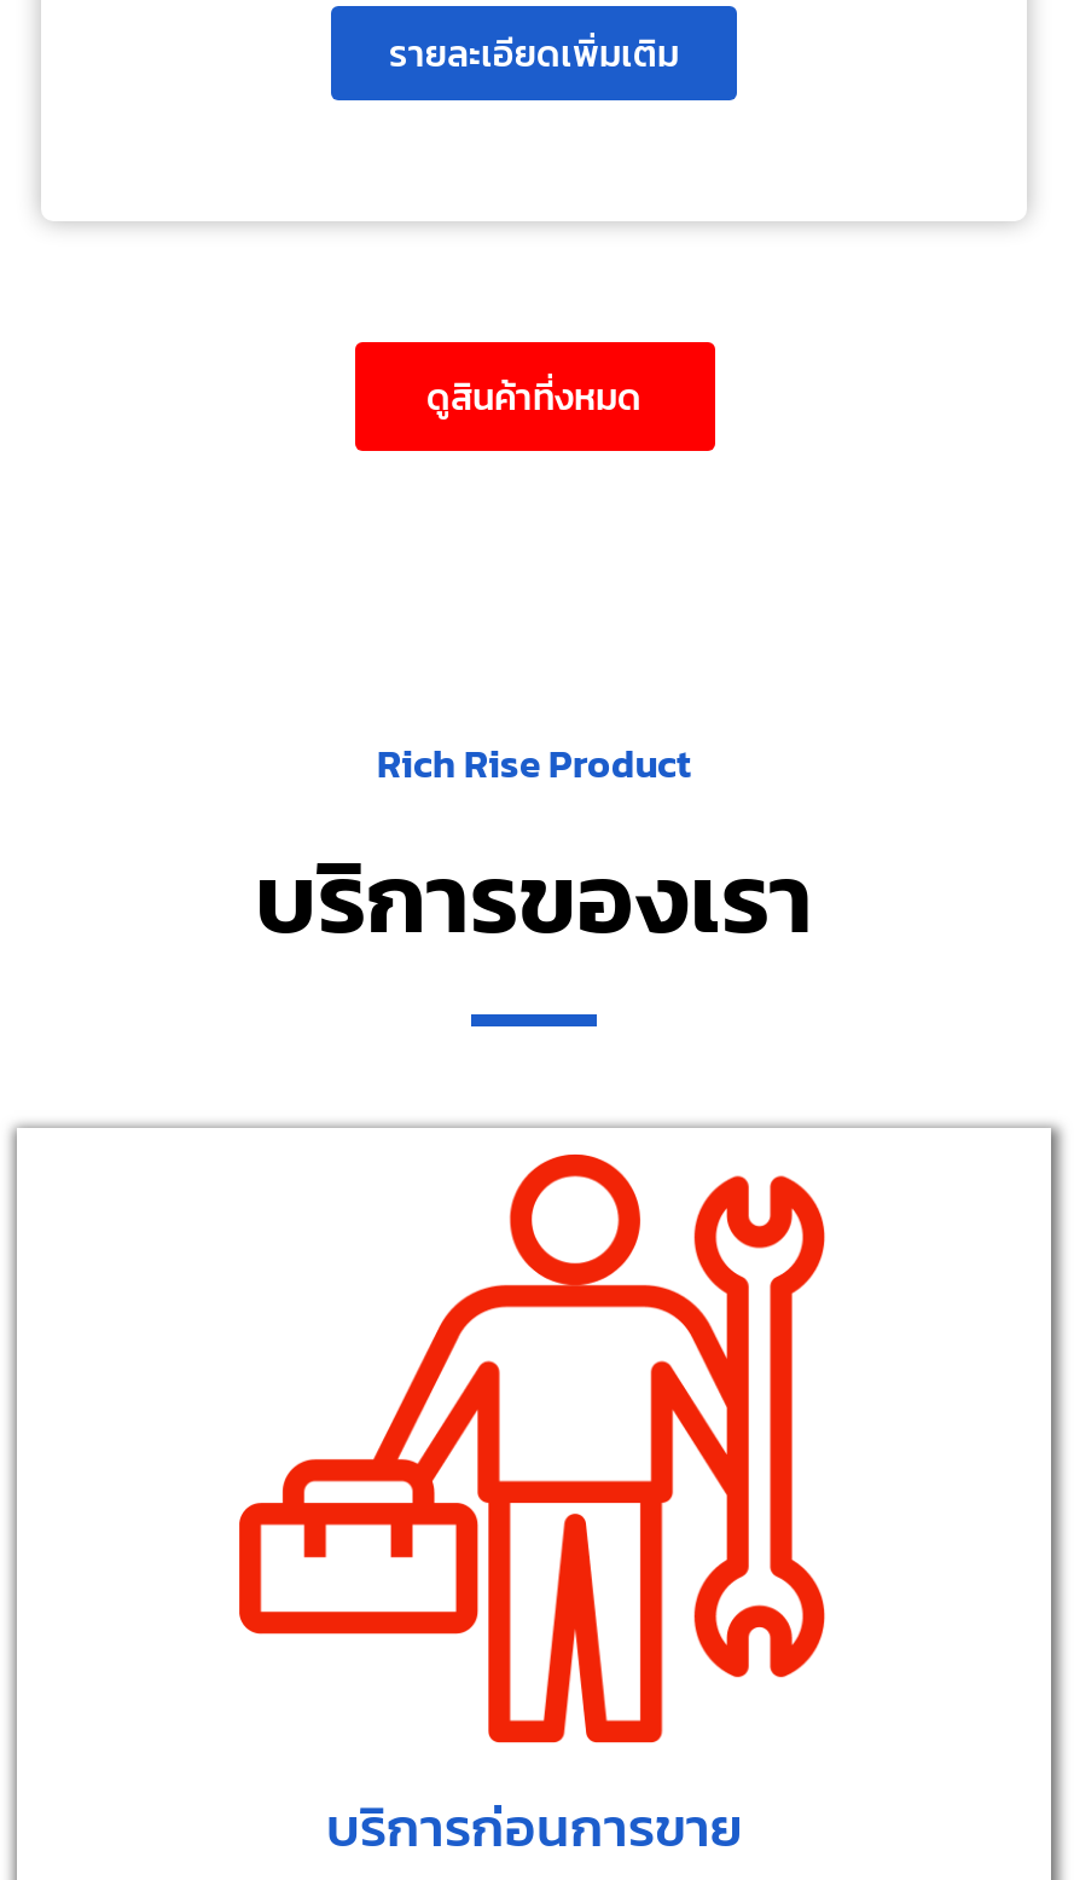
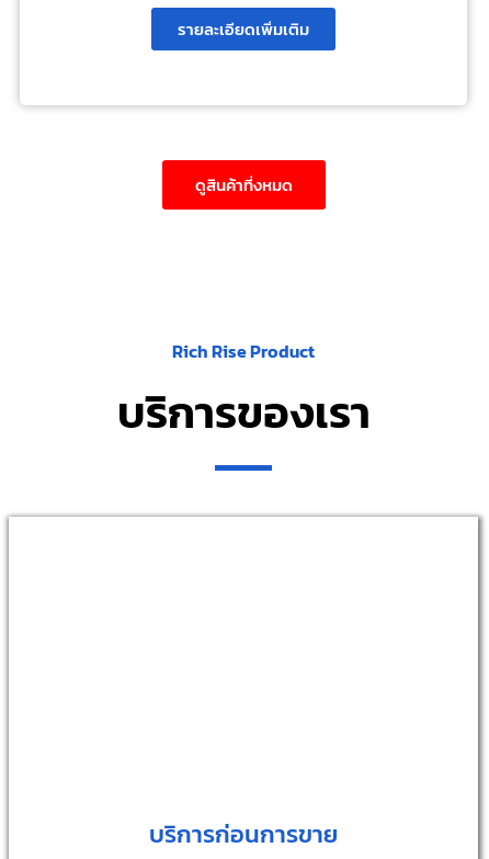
[237,1152,826,1745] [image] -> none

